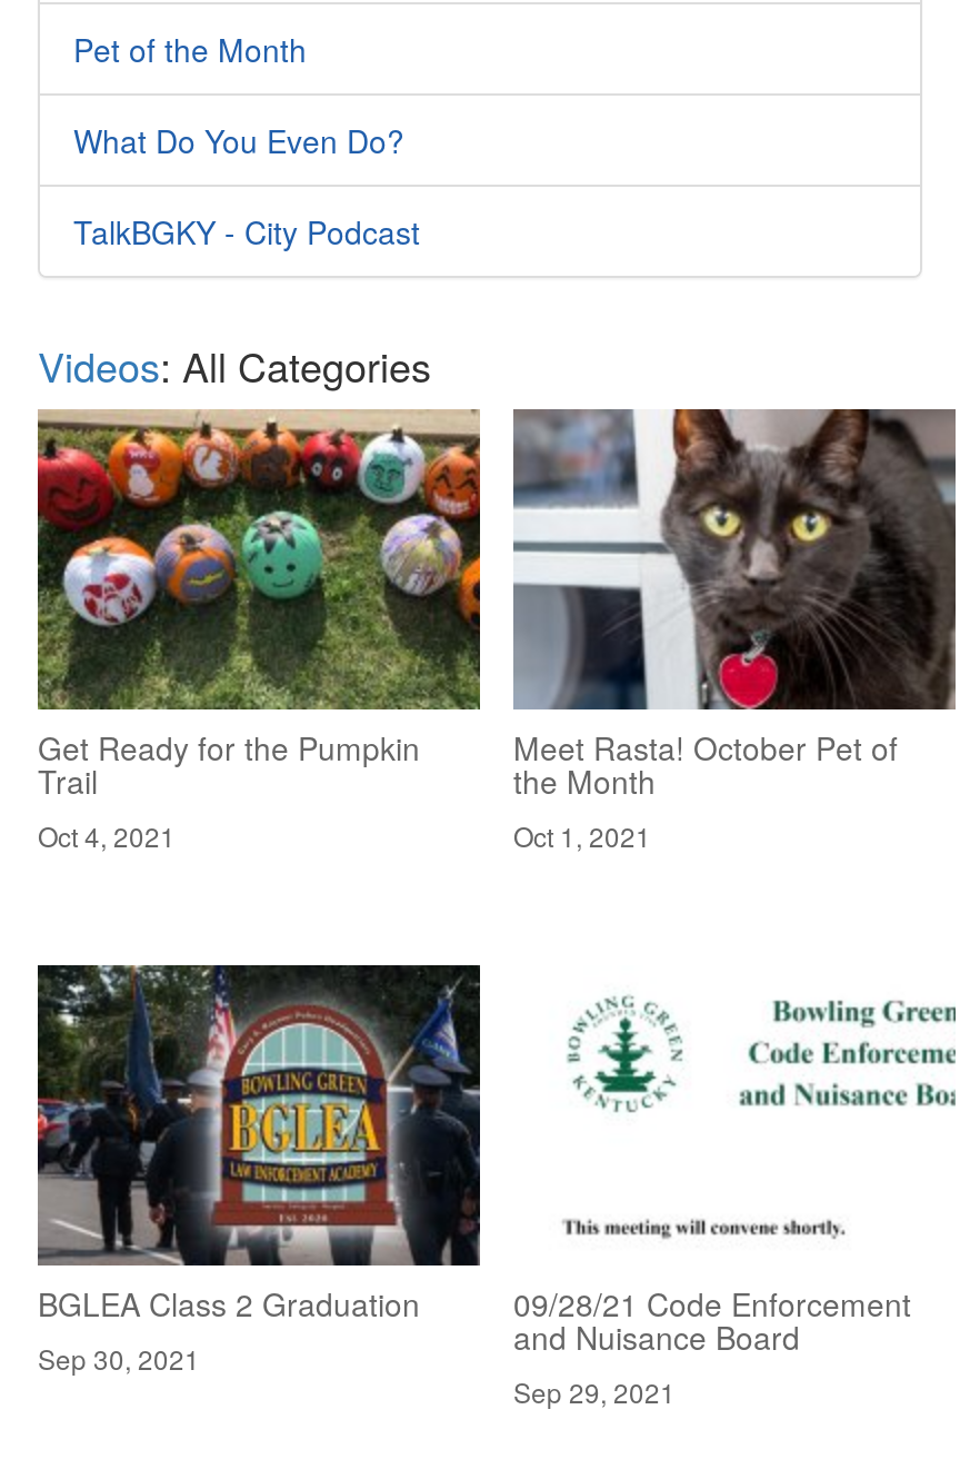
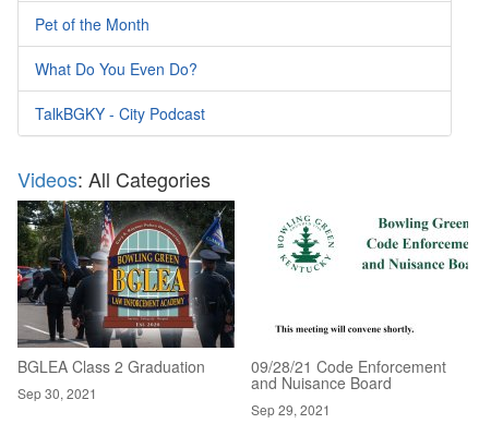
[36,409,482,853] [image] | Get Ready for the Pumpkin | Trail | Oct 4, 2021 -> none
[511,407,958,853] [image] | Meet Rasta! October Pet of | the Month | Oct 1, 2021 -> none

